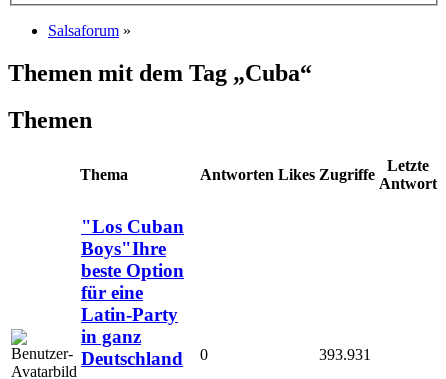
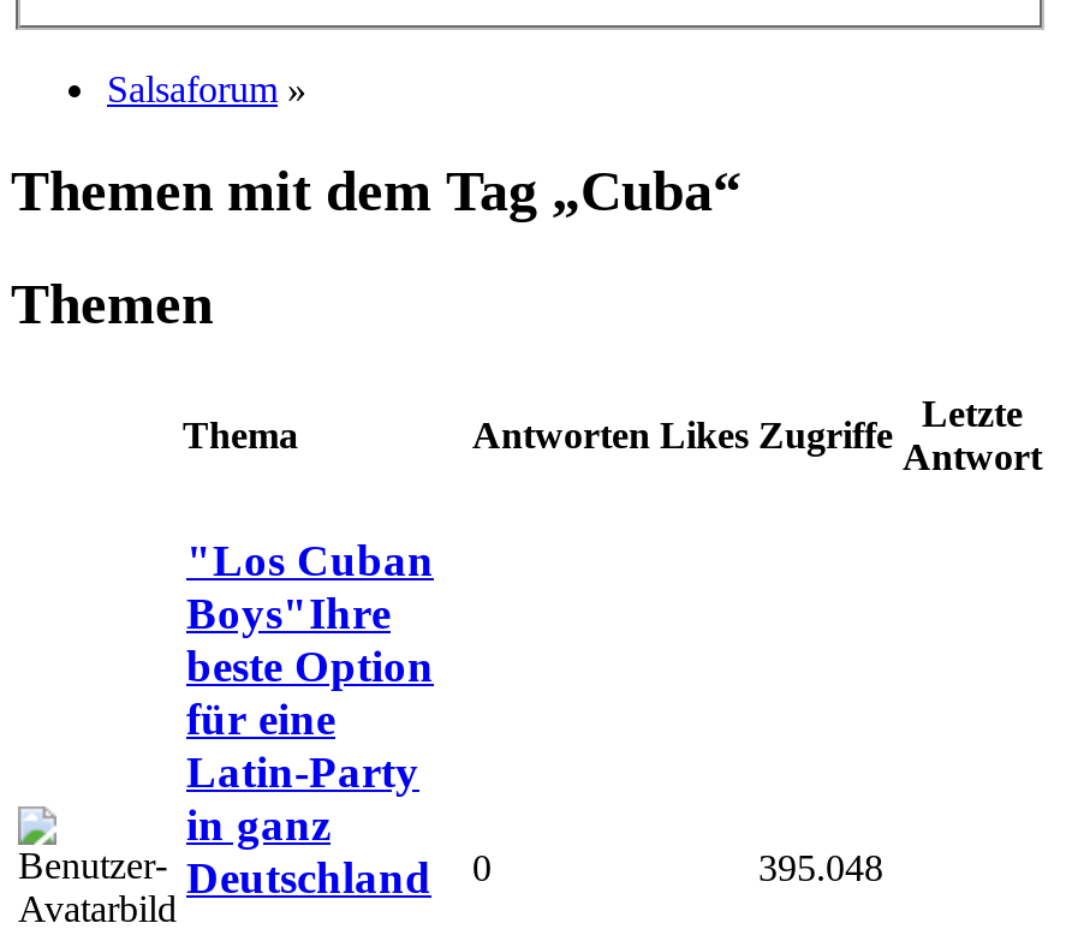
[319,346,371,363] 393.931 -> [758,847,883,888] 395.048

